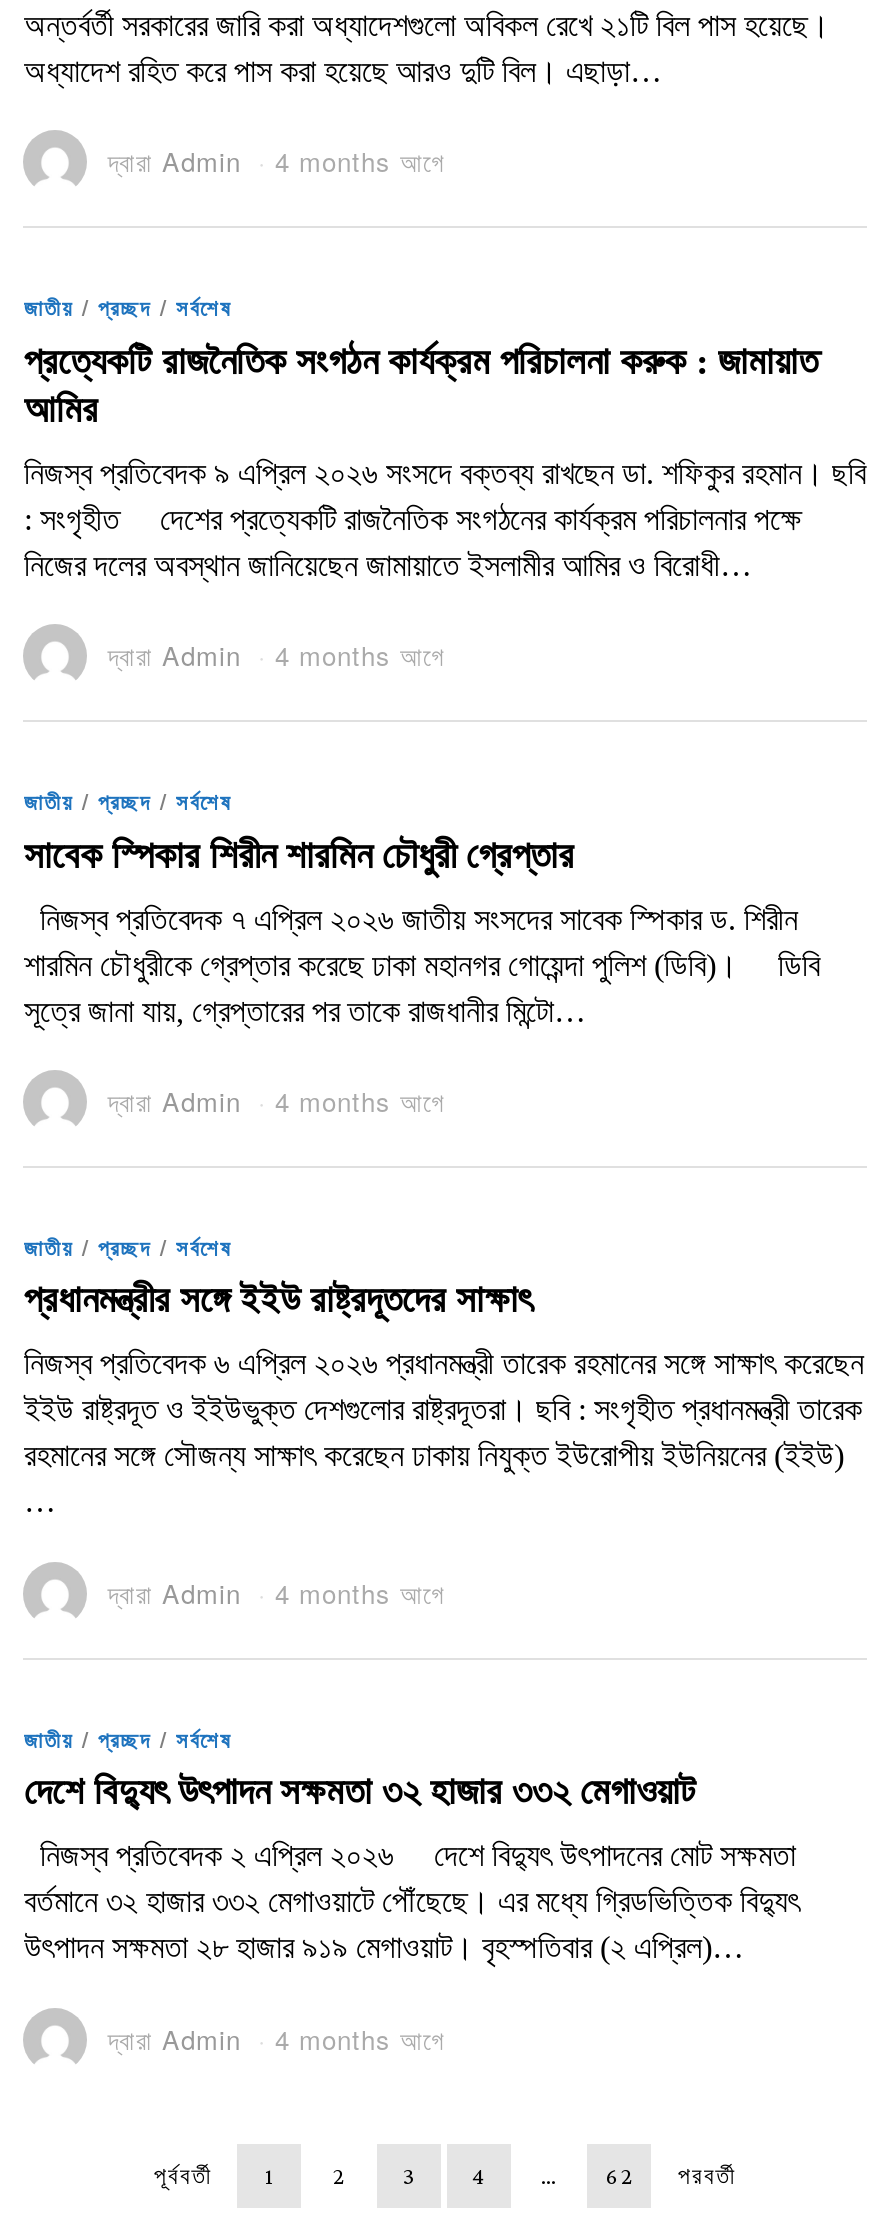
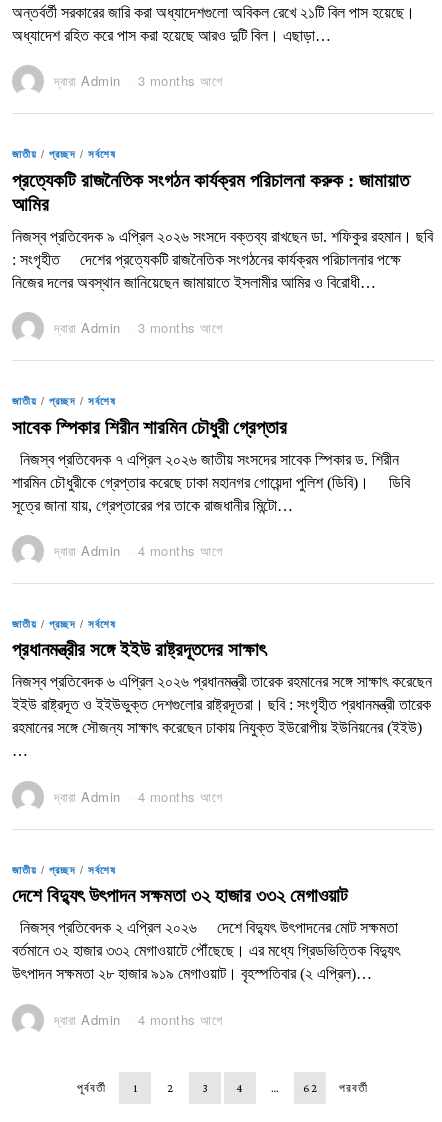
[108,142,444,180] দ্বারা Admin 4 months আগে -> [54,71,222,90] দ্বারা Admin 3 months আগে
[108,636,444,674] দ্বারা Admin 4 months আগে -> [54,318,222,337] দ্বারা Admin 3 months আগে

